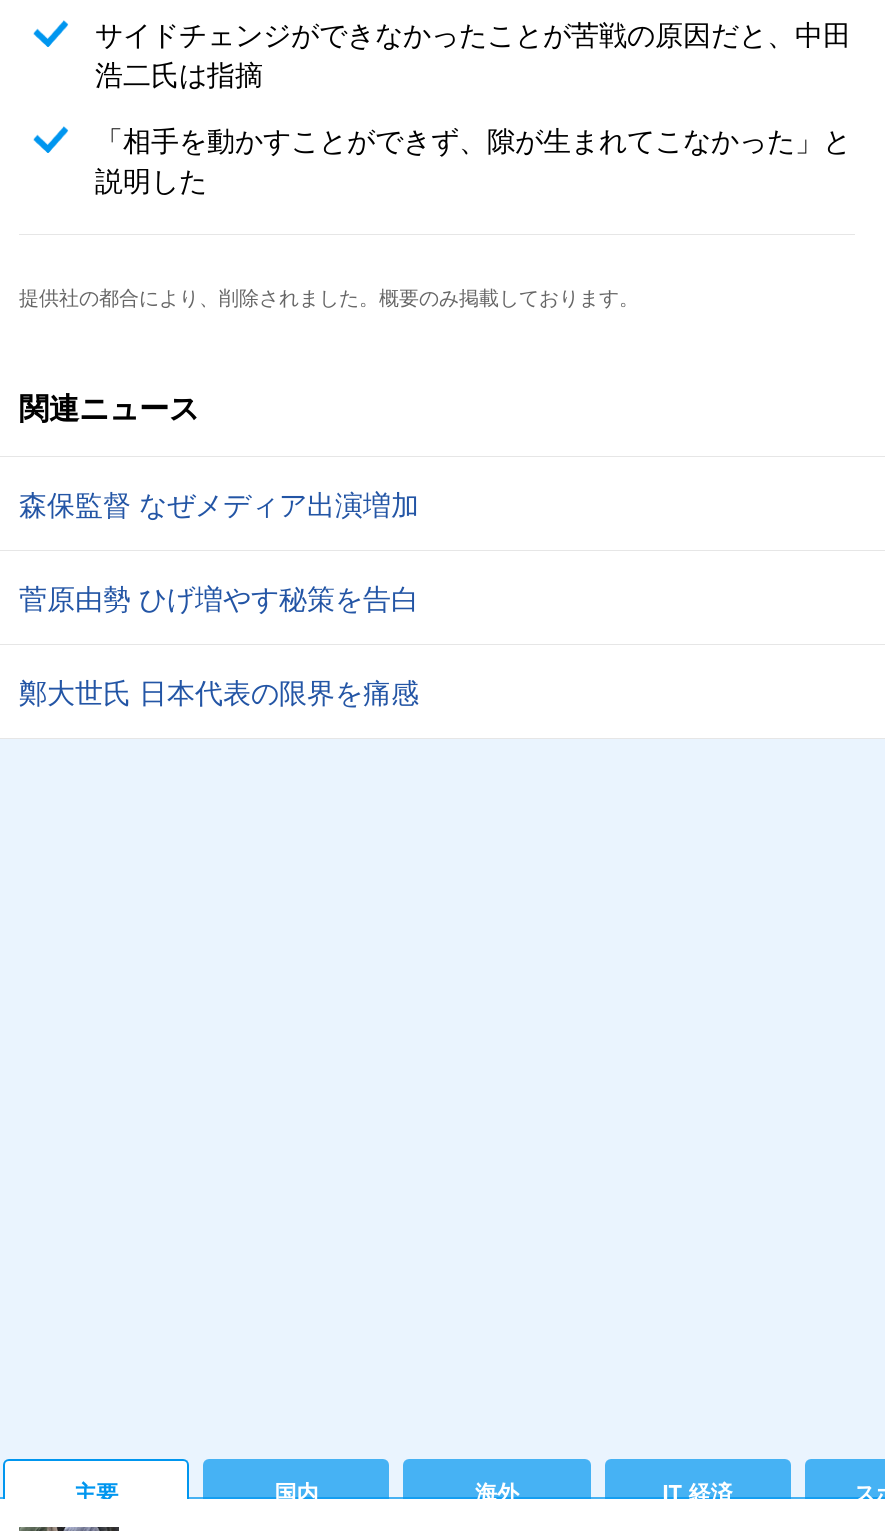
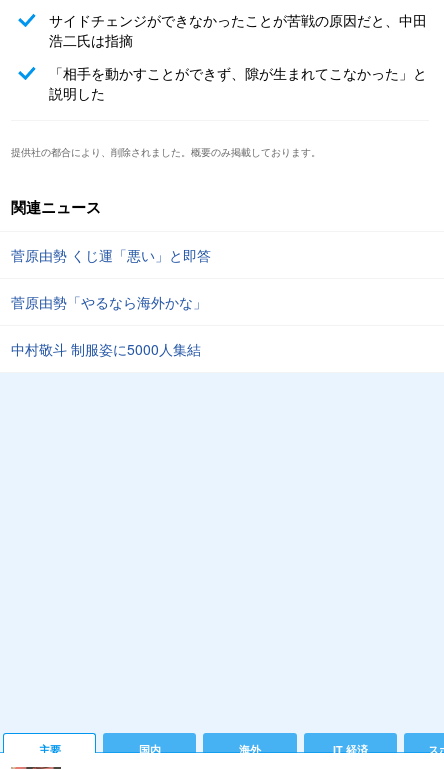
[19,482,419,522] 森保監督 なぜメディア出演増加 -> [11,245,211,265] 菅原由勢 くじ運「悪い」と即答
[19,576,419,616] 菅原由勢 ひげ増やす秘策を告白 -> [11,292,207,312] 菅原由勢「やるなら海外かな」
[19,670,419,710] 鄭大世氏 日本代表の限界を痛感 -> [11,339,201,359] 中村敬斗 制服姿に5000人集結

